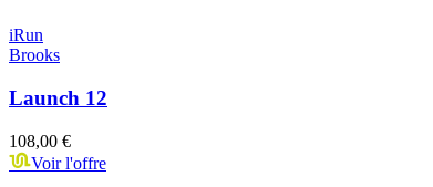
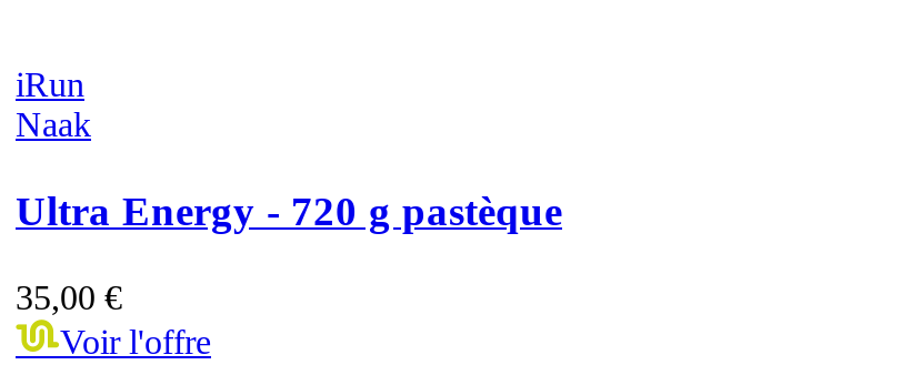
[9,46,60,65] Brooks -> [16,106,91,144] Naak
[9,87,107,110] Launch 12 -> [16,188,562,235] Ultra Energy - 720 g pastèque
[9,132,71,150] 108,00 € -> [16,278,122,316] 35,00 €

